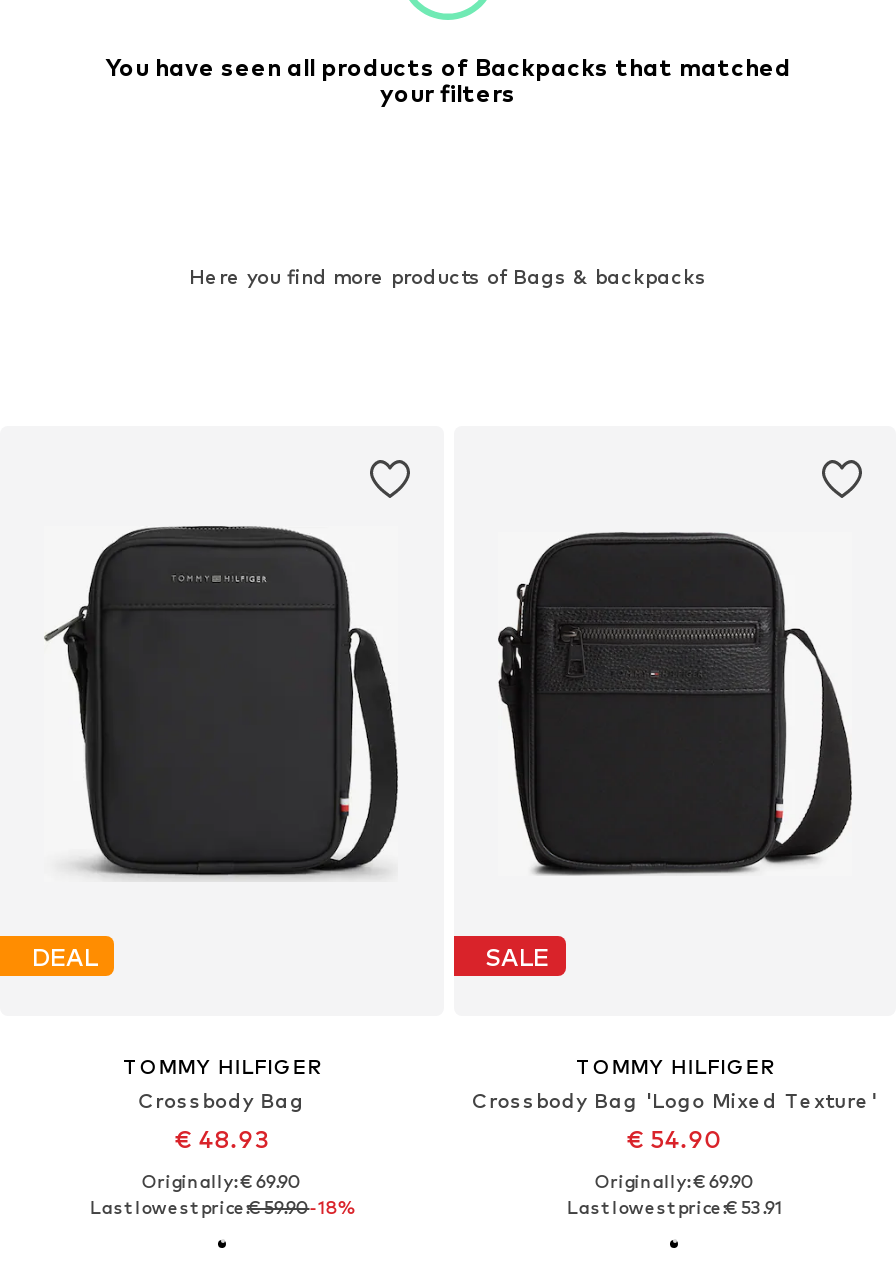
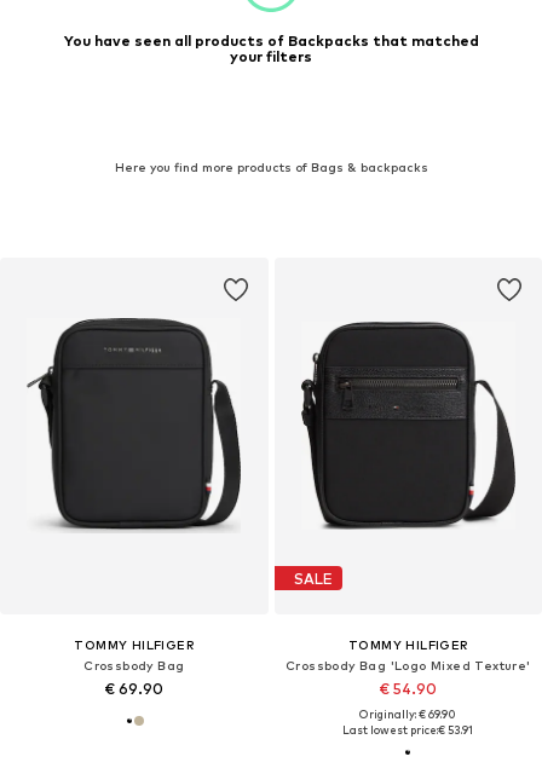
[32,942,98,972] DEAL -> none
[90,1125,354,1219] € 48.93 | Originally: € 69.90 | Last lowest price:€ 59.90-18% -> [104,680,164,698] € 69.90

